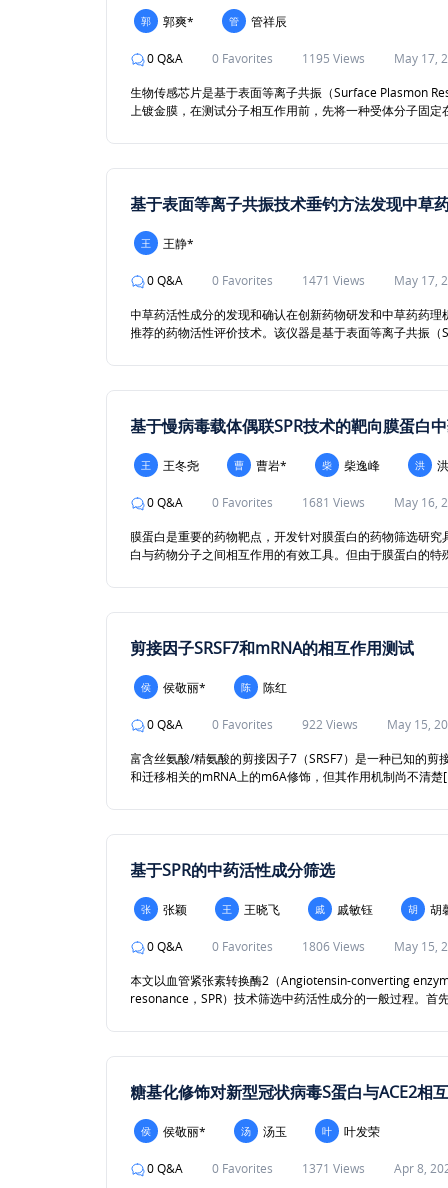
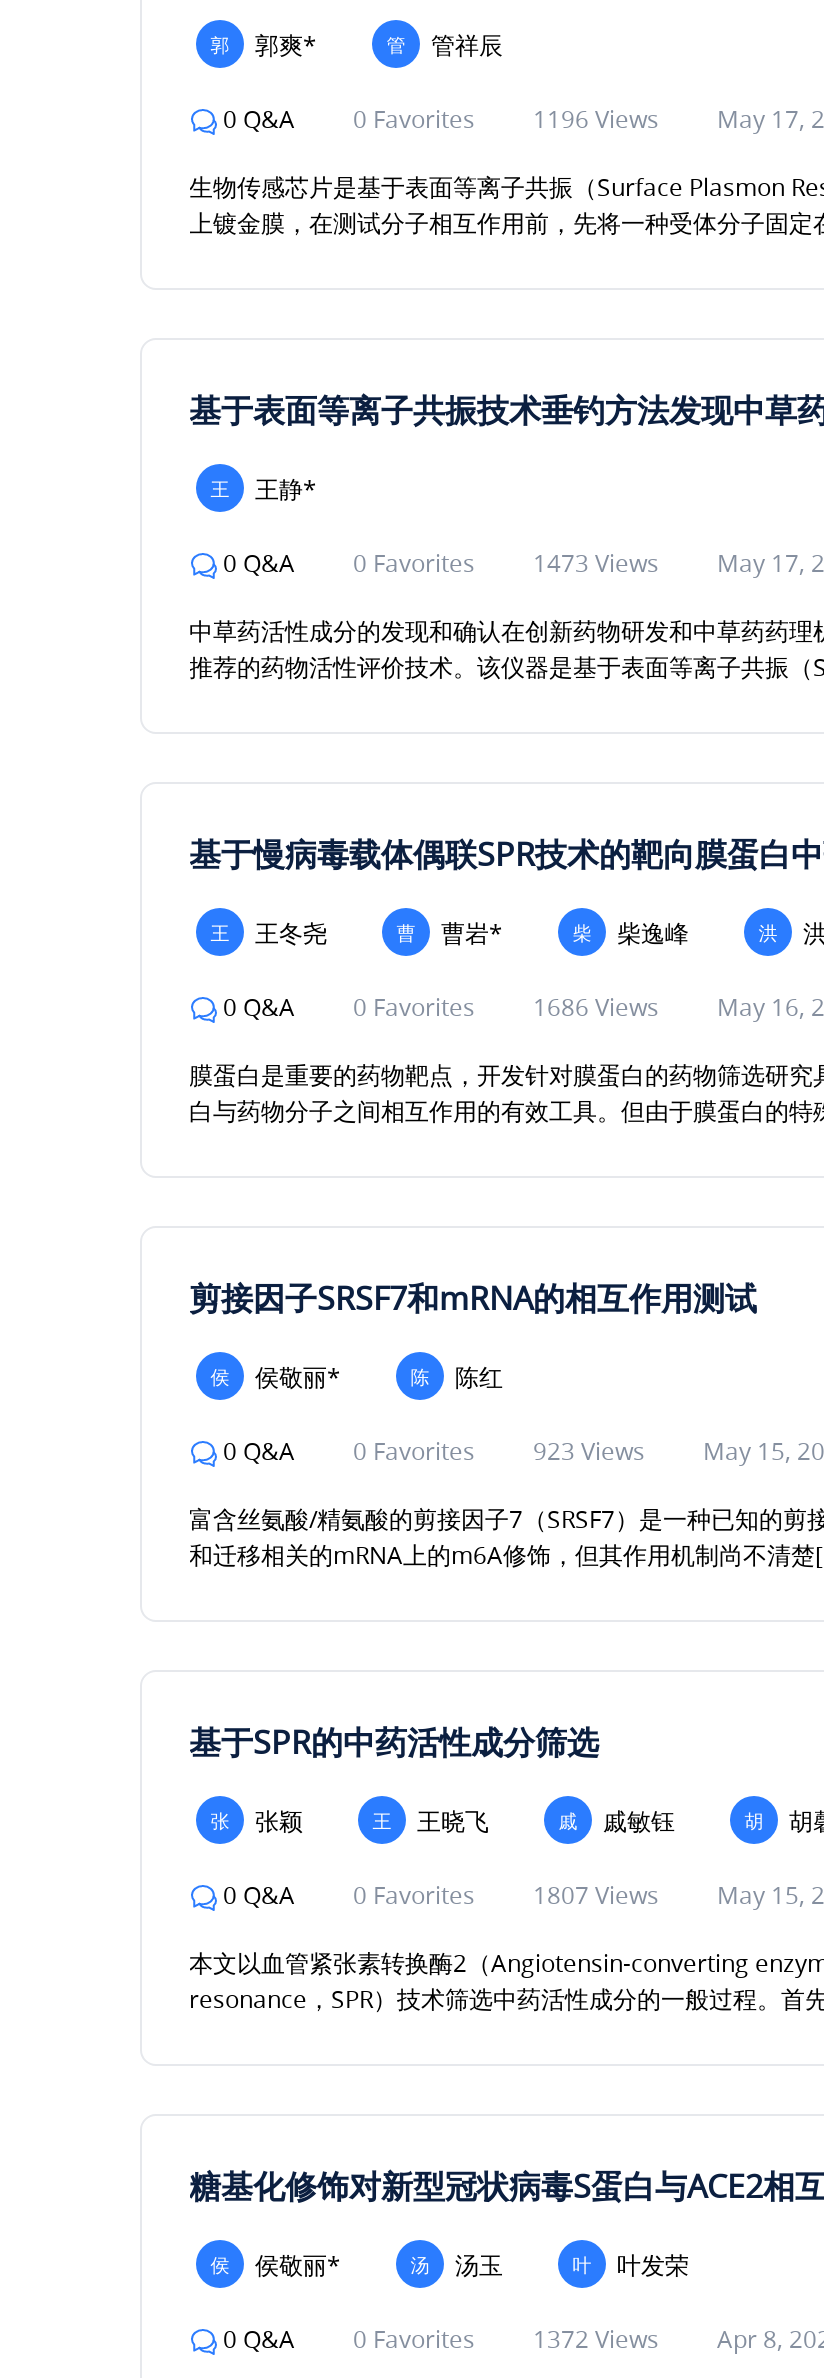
[302,50,365,66] 1195 Views -> [533,102,659,134] 1196 Views
[302,272,365,288] 1471 Views -> [533,546,659,578] 1473 Views
[302,494,365,510] 1681 Views -> [533,990,659,1022] 1686 Views
[302,716,358,732] 922 Views -> [533,1434,645,1466] 923 Views
[302,938,365,954] 1806 Views -> [533,1878,659,1910] 1807 Views
[302,1160,365,1176] 1371 Views -> [533,2322,659,2354] 1372 Views

